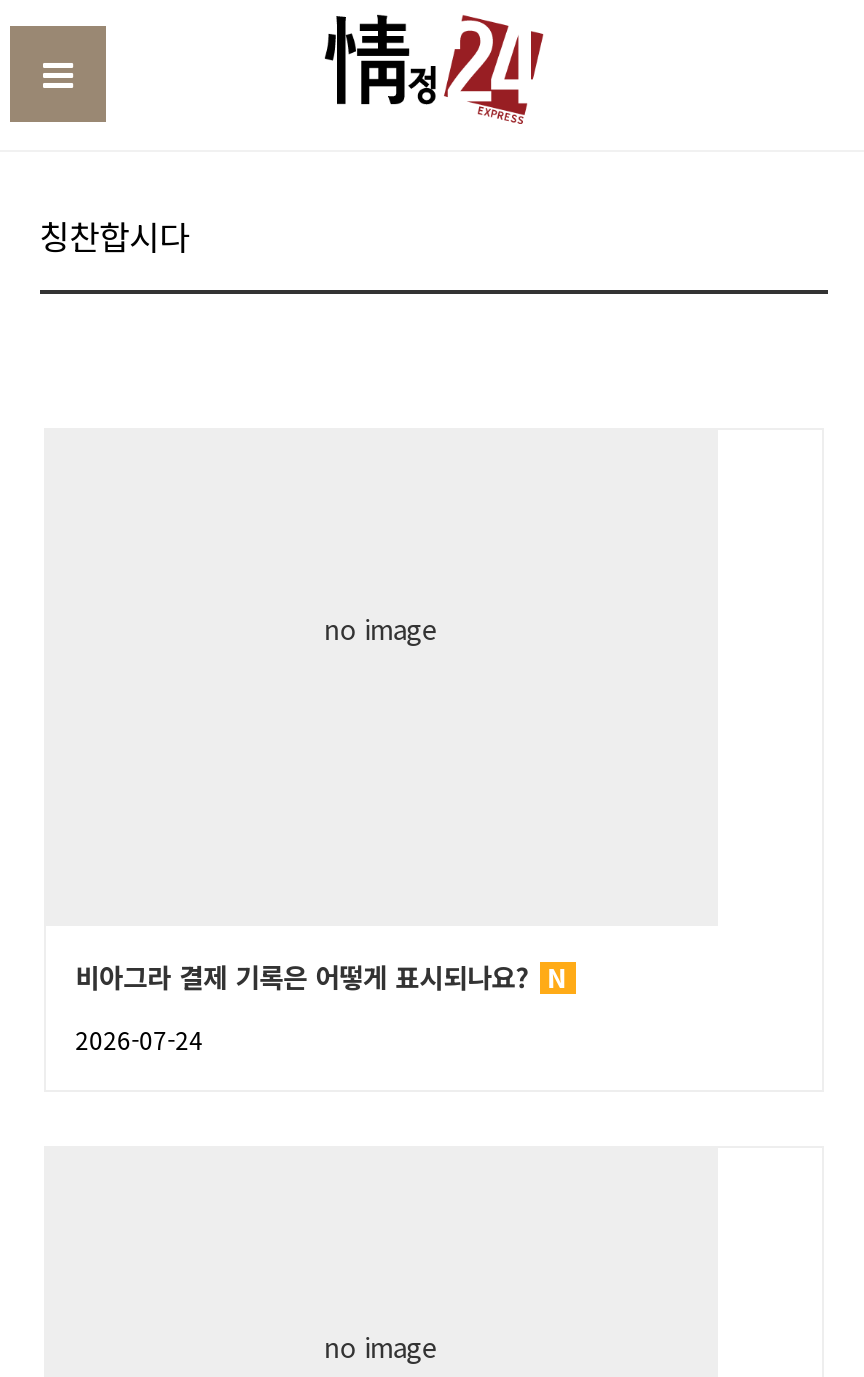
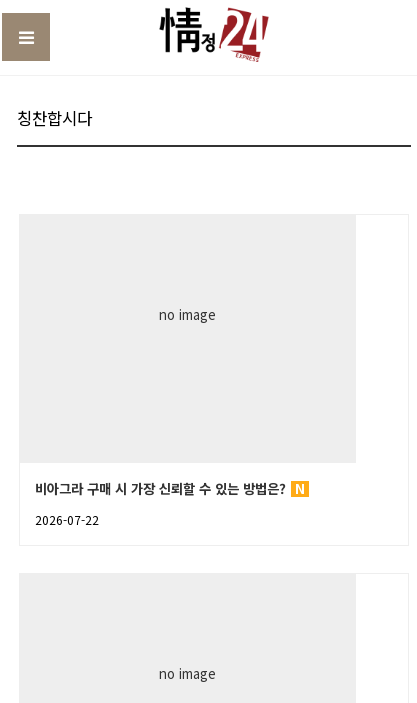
[75,958,567,996] 비아그라 결제 기록은 어떻게 표시되나요? N -> [35,479,305,498] 비아그라 구매 시 가장 신뢰할 수 있는 방법은? N
[75,1022,203,1056] 2026-07-24 -> [35,511,99,528] 2026-07-22

